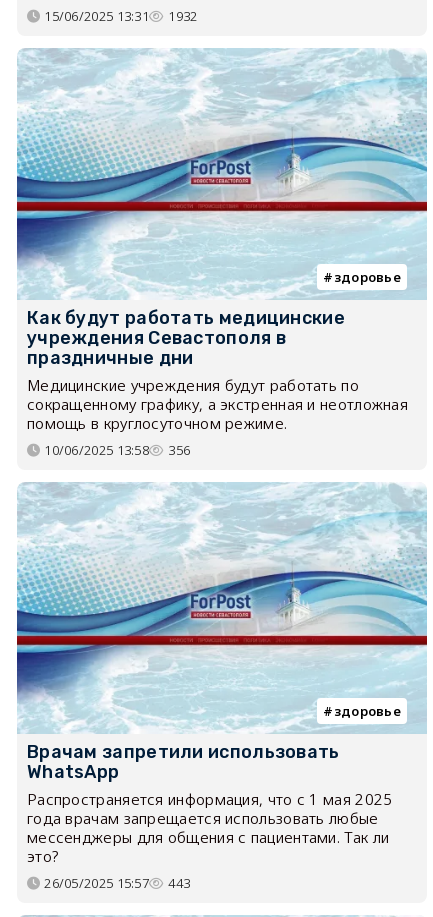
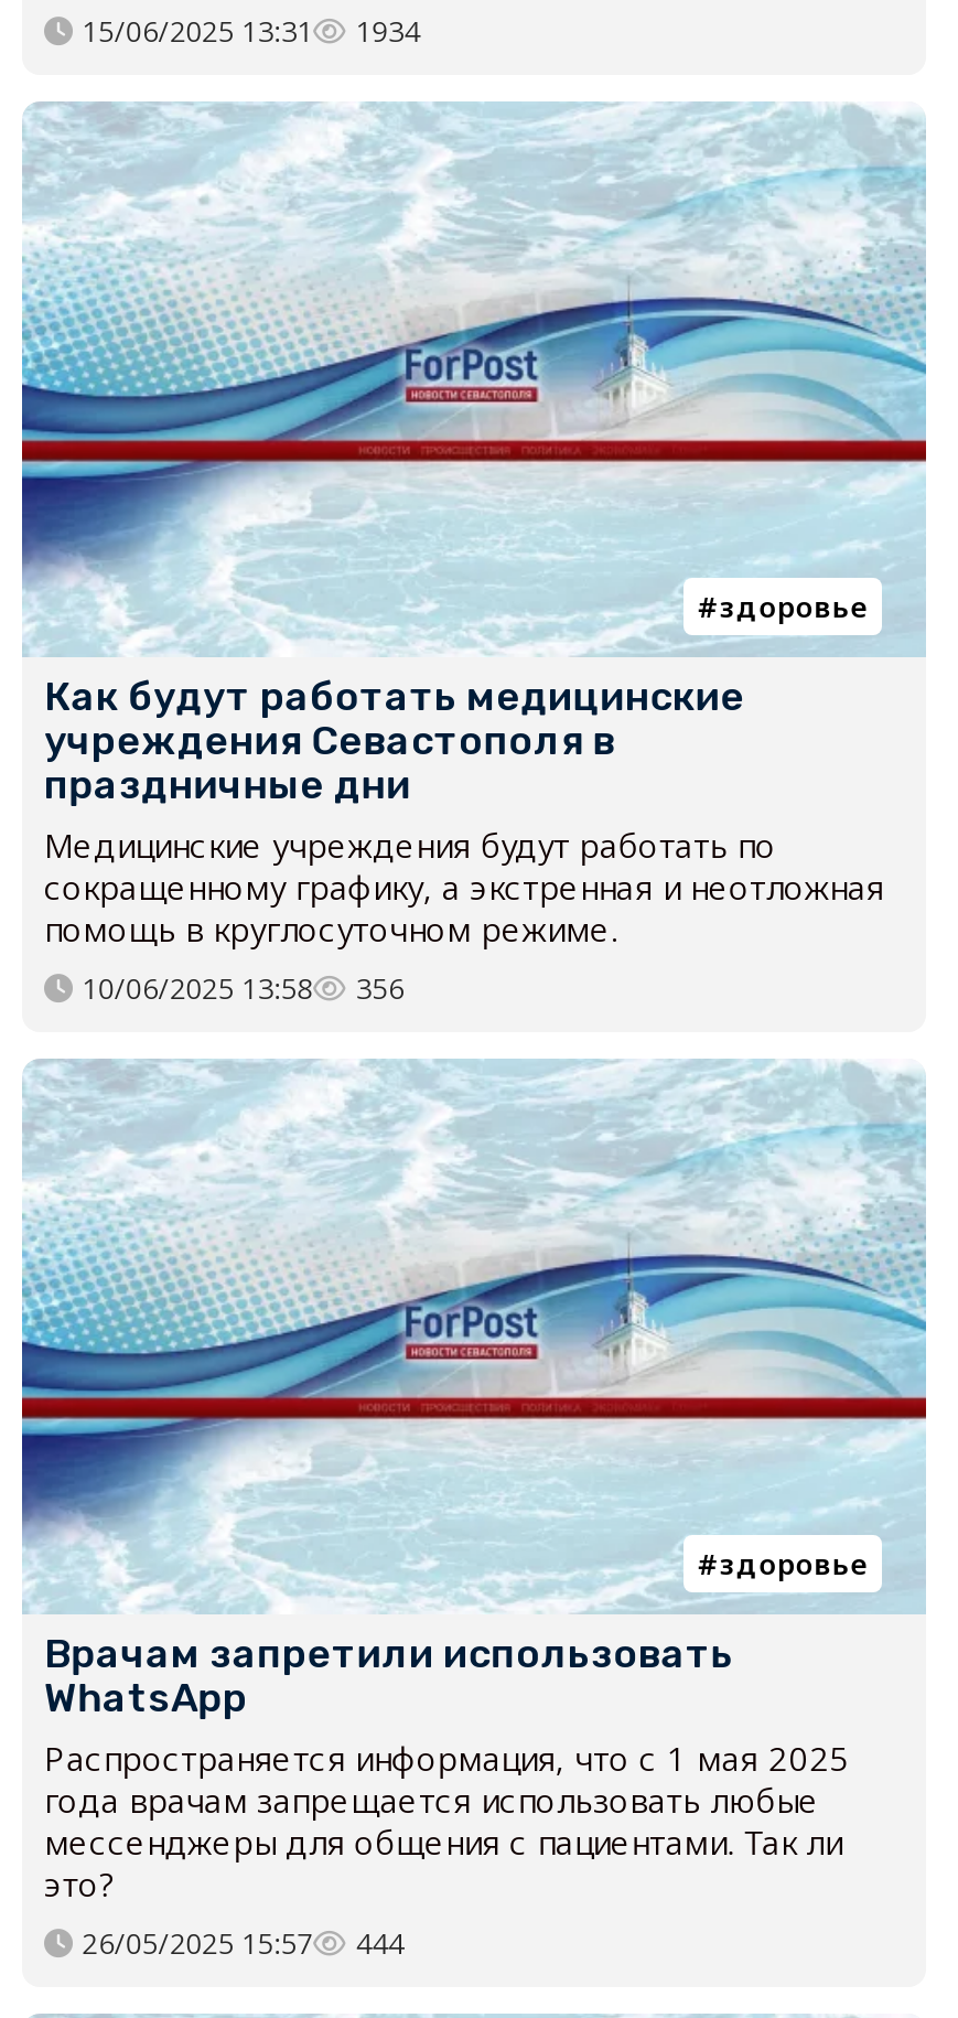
[44,7,198,25] 15/06/2025 13:31 1932 -> [82,10,420,50] 15/06/2025 13:31 1934
[44,873,190,891] 26/05/2025 15:57 443 -> [82,1922,404,1962] 26/05/2025 15:57 444

